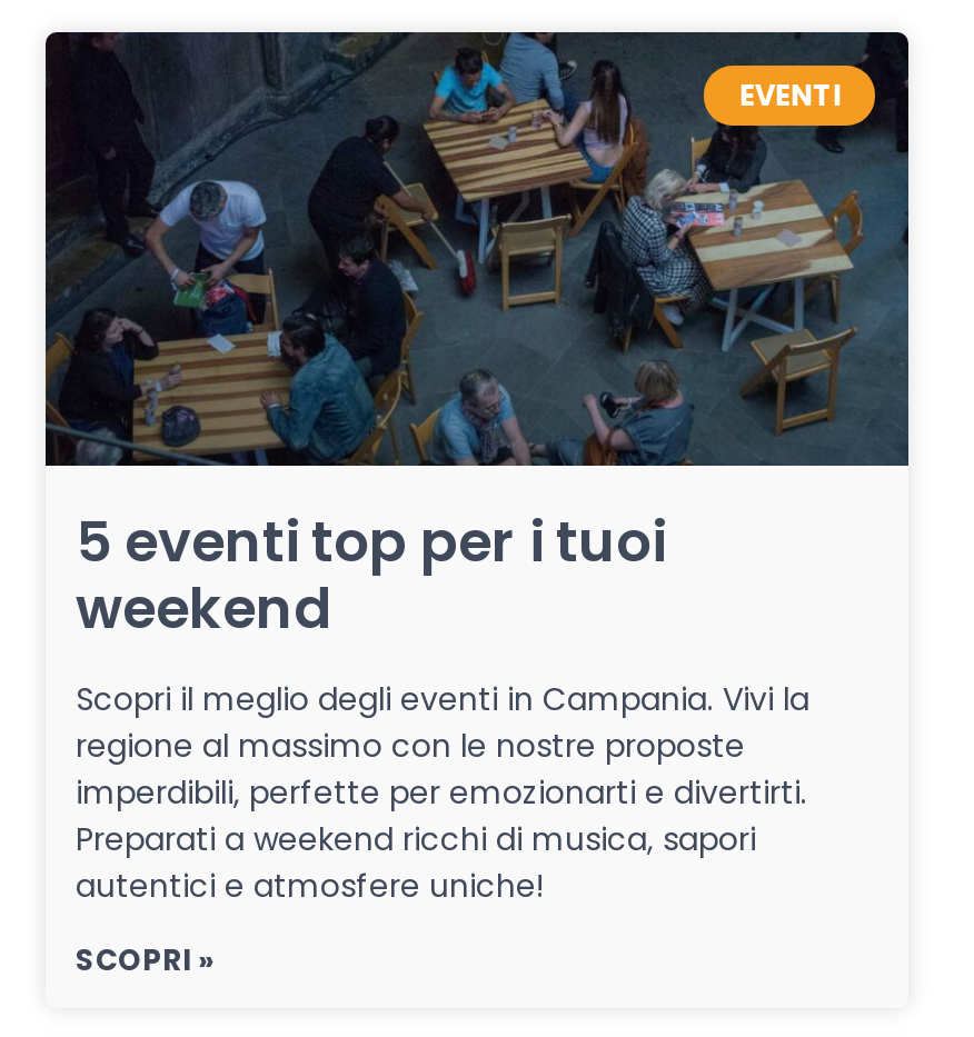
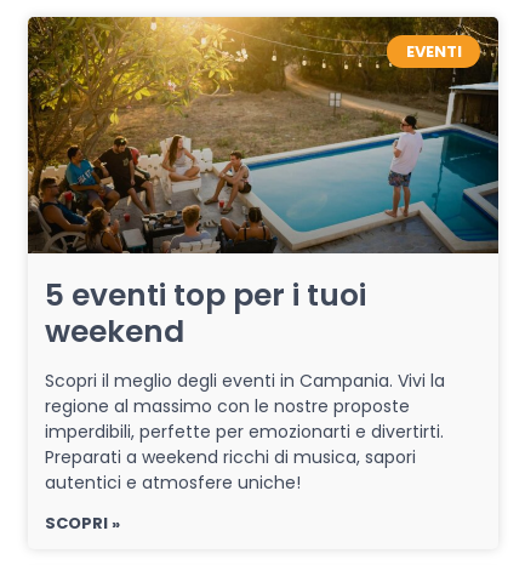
[43,30,908,468] [image] -> [27,16,498,255] [image]

